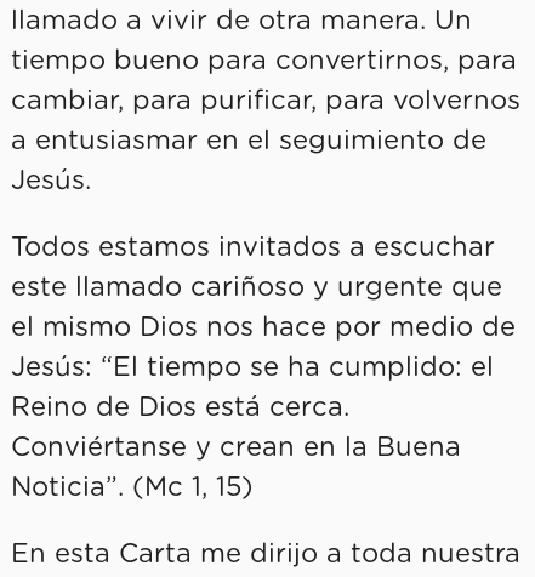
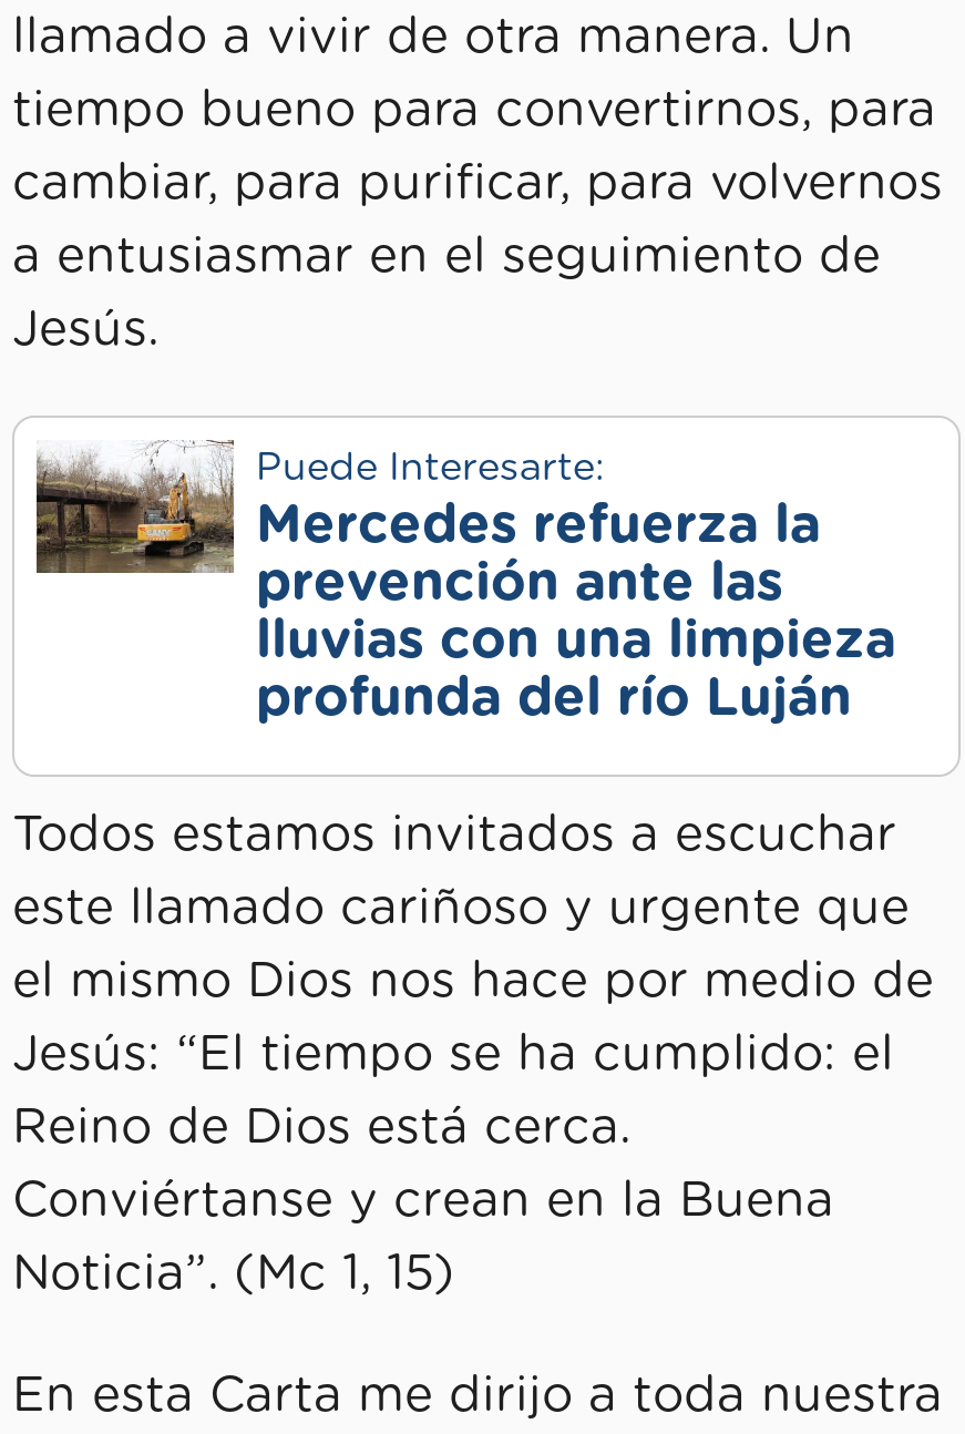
none -> [34,440,896,726] [image] | Puede Interesarte: | Mercedes refuerza la | prevención ante las | lluvias con una limpieza | profunda del río Luján

